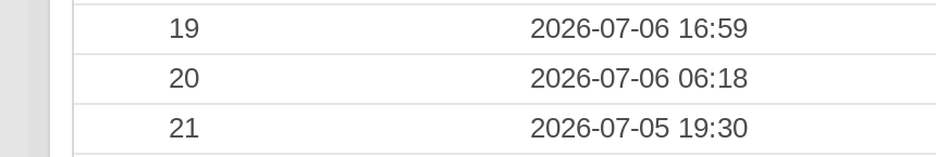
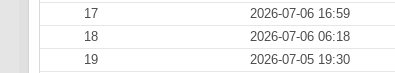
[169,12,199,44] 19 -> [83,6,97,21] 17
[169,62,199,94] 20 -> [83,29,97,44] 18
[169,112,199,144] 21 -> [83,52,97,67] 19

